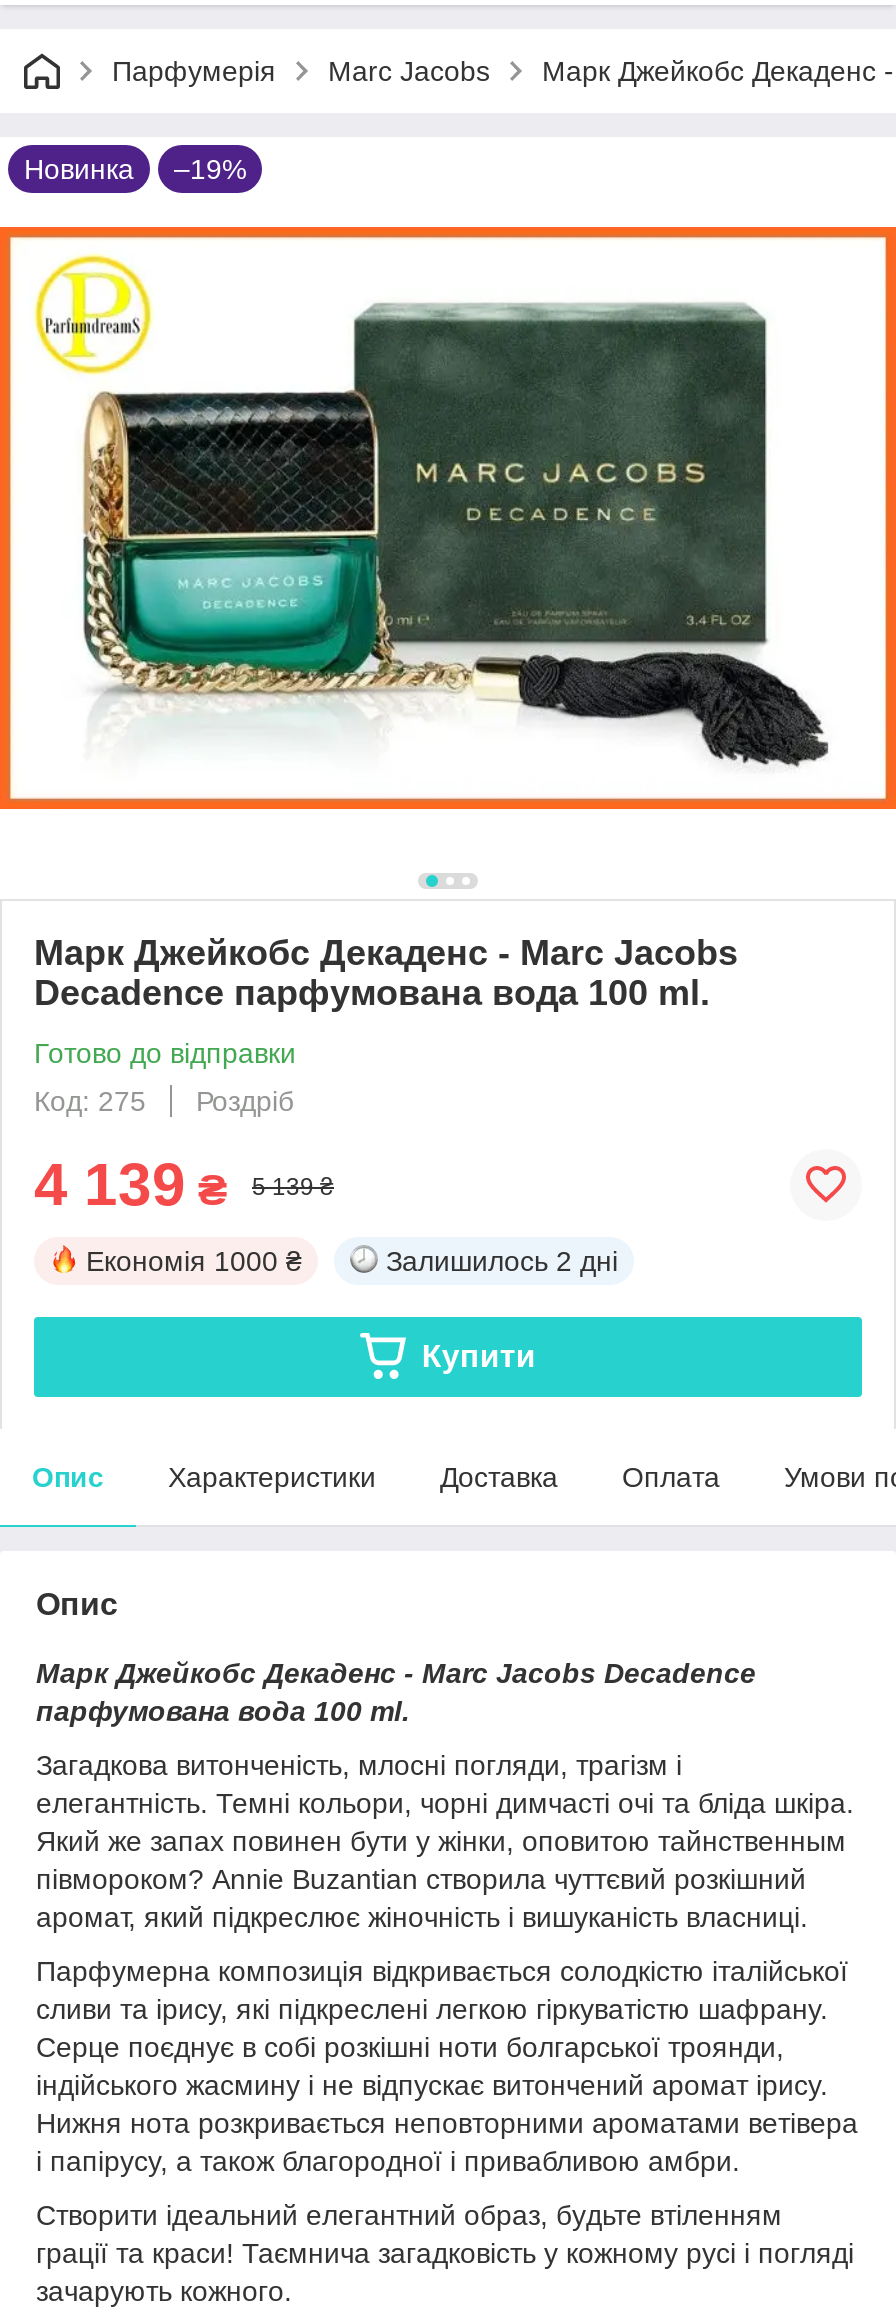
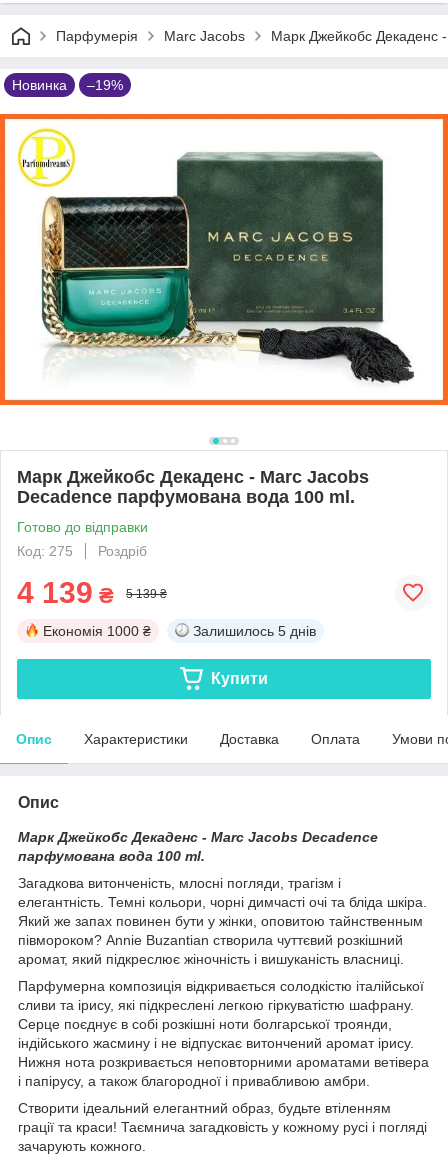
[386,1245,618,1277] Залишилось 2 дні -> [193,623,316,639] Залишилось 5 днів

